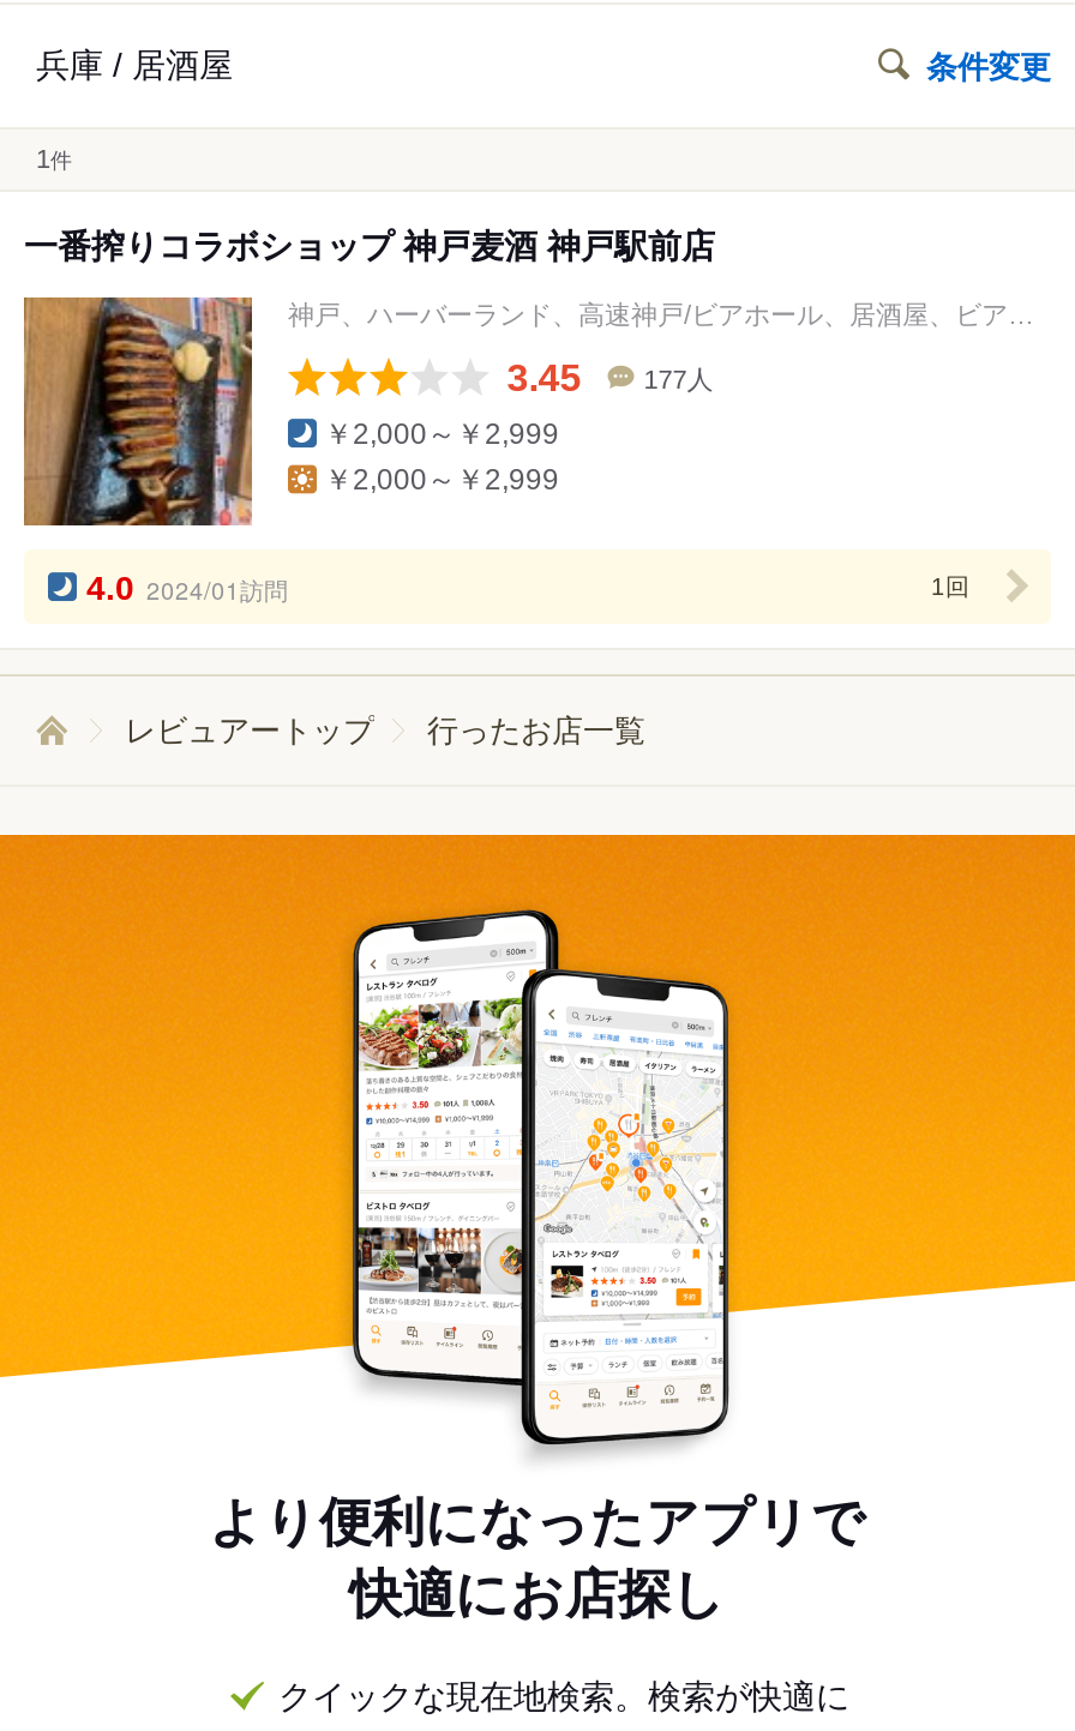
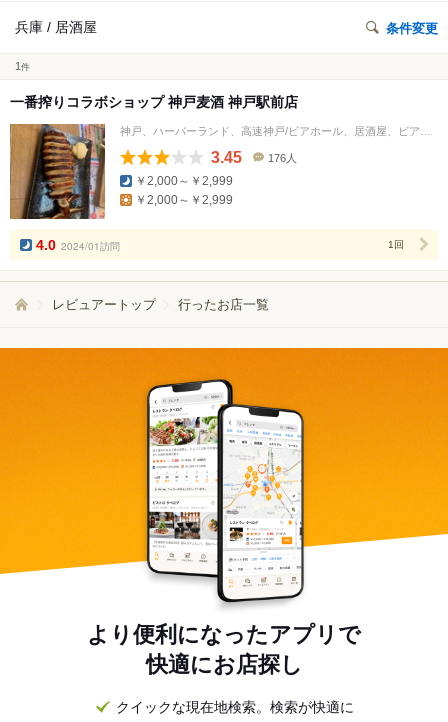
[644,365,713,394] 177人 -> [268,152,297,164] 176人

